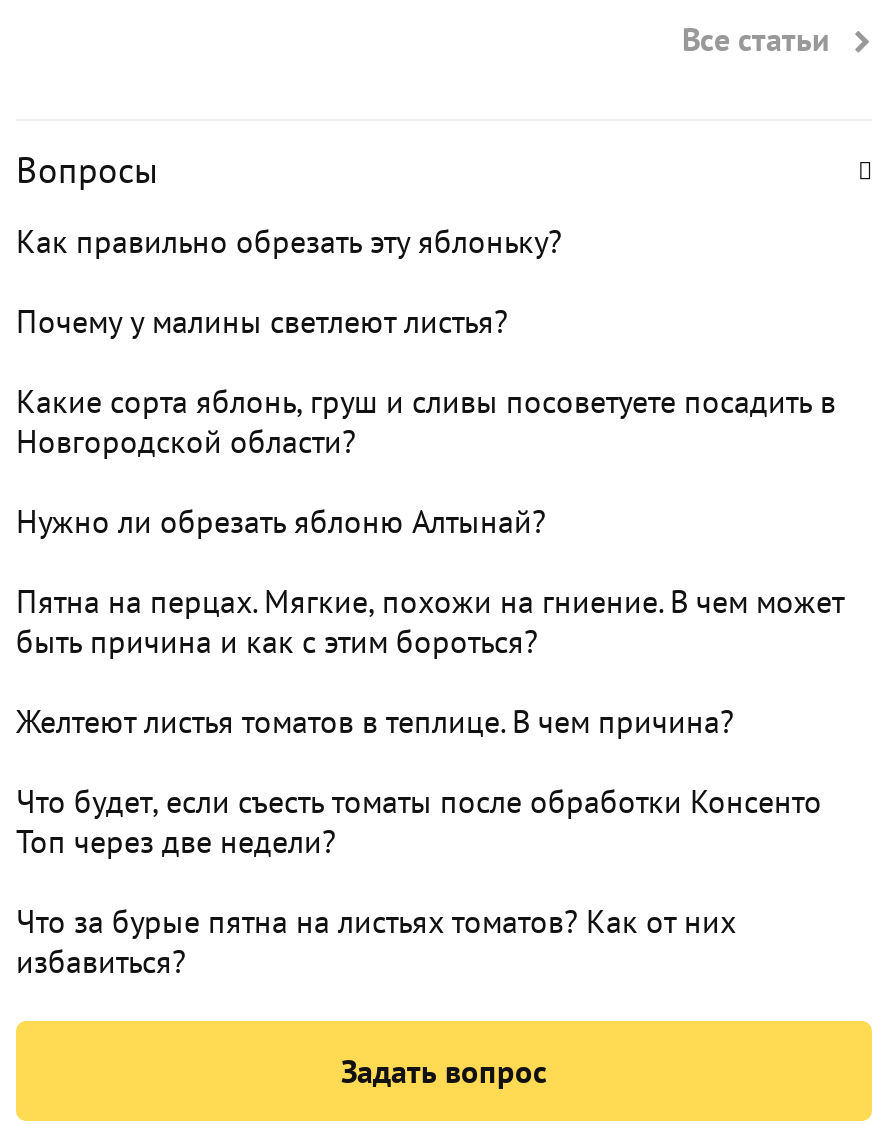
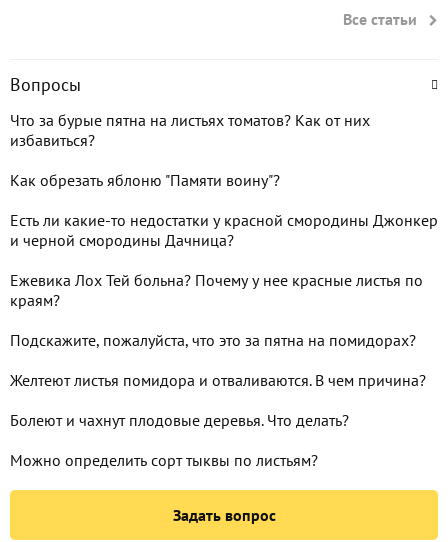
[16,221,844,861] Как правильно обрезать эту яблоньку? | Почему у малины светлеют листья? | Какие сорта яблонь, груш и сливы посоветуете посадить в | Новгородской области? | Нужно ли обрезать яблоню Алтынай? | Пятна на перцах. Мягкие, похожи на гниение. В чем может | быть причина и как с этим бороться? | Желтеют листья томатов в теплице. В чем причина? | Что будет, если съесть томаты после обработки Консенто | Топ через две недели? -> none
moved [16,901,736,981] -> [10,110,370,150]: Что за бурые пятна на листьях томатов? Как от них | избавиться?
none -> [10,170,438,470] Как обрезать яблоню "Памяти воину"? | Есть ли какие-то недостатки у красной смородины Джонкер | и черной смородины Дачница? | Ежевика Лох Тей больна? Почему у нее красные листья по | краям? | Подскажите, пожалуйста, что это за пятна на помидорах? | Желтеют листья помидора и отваливаются. В чем причина? | Болеют и чахнут плодовые деревья. Что делать? | Можно определить сорт тыквы по листьям?

